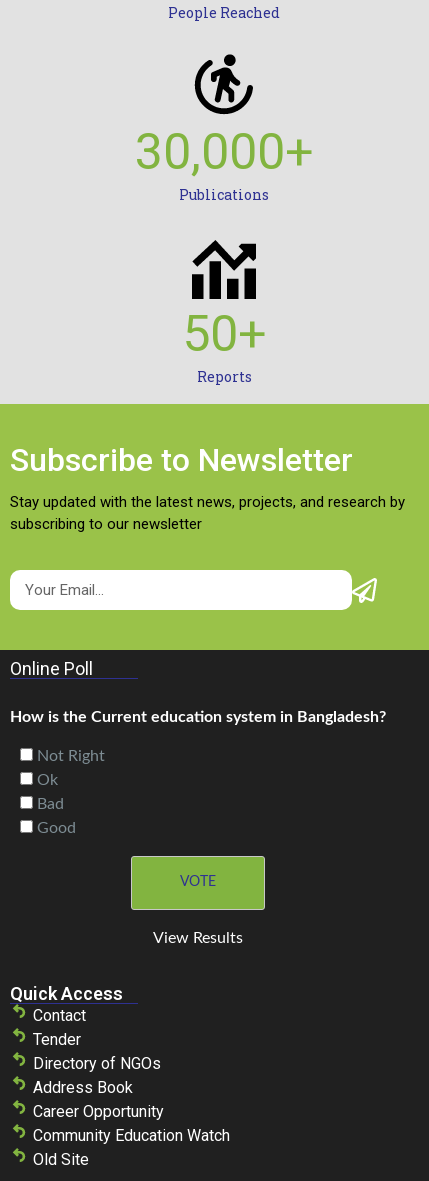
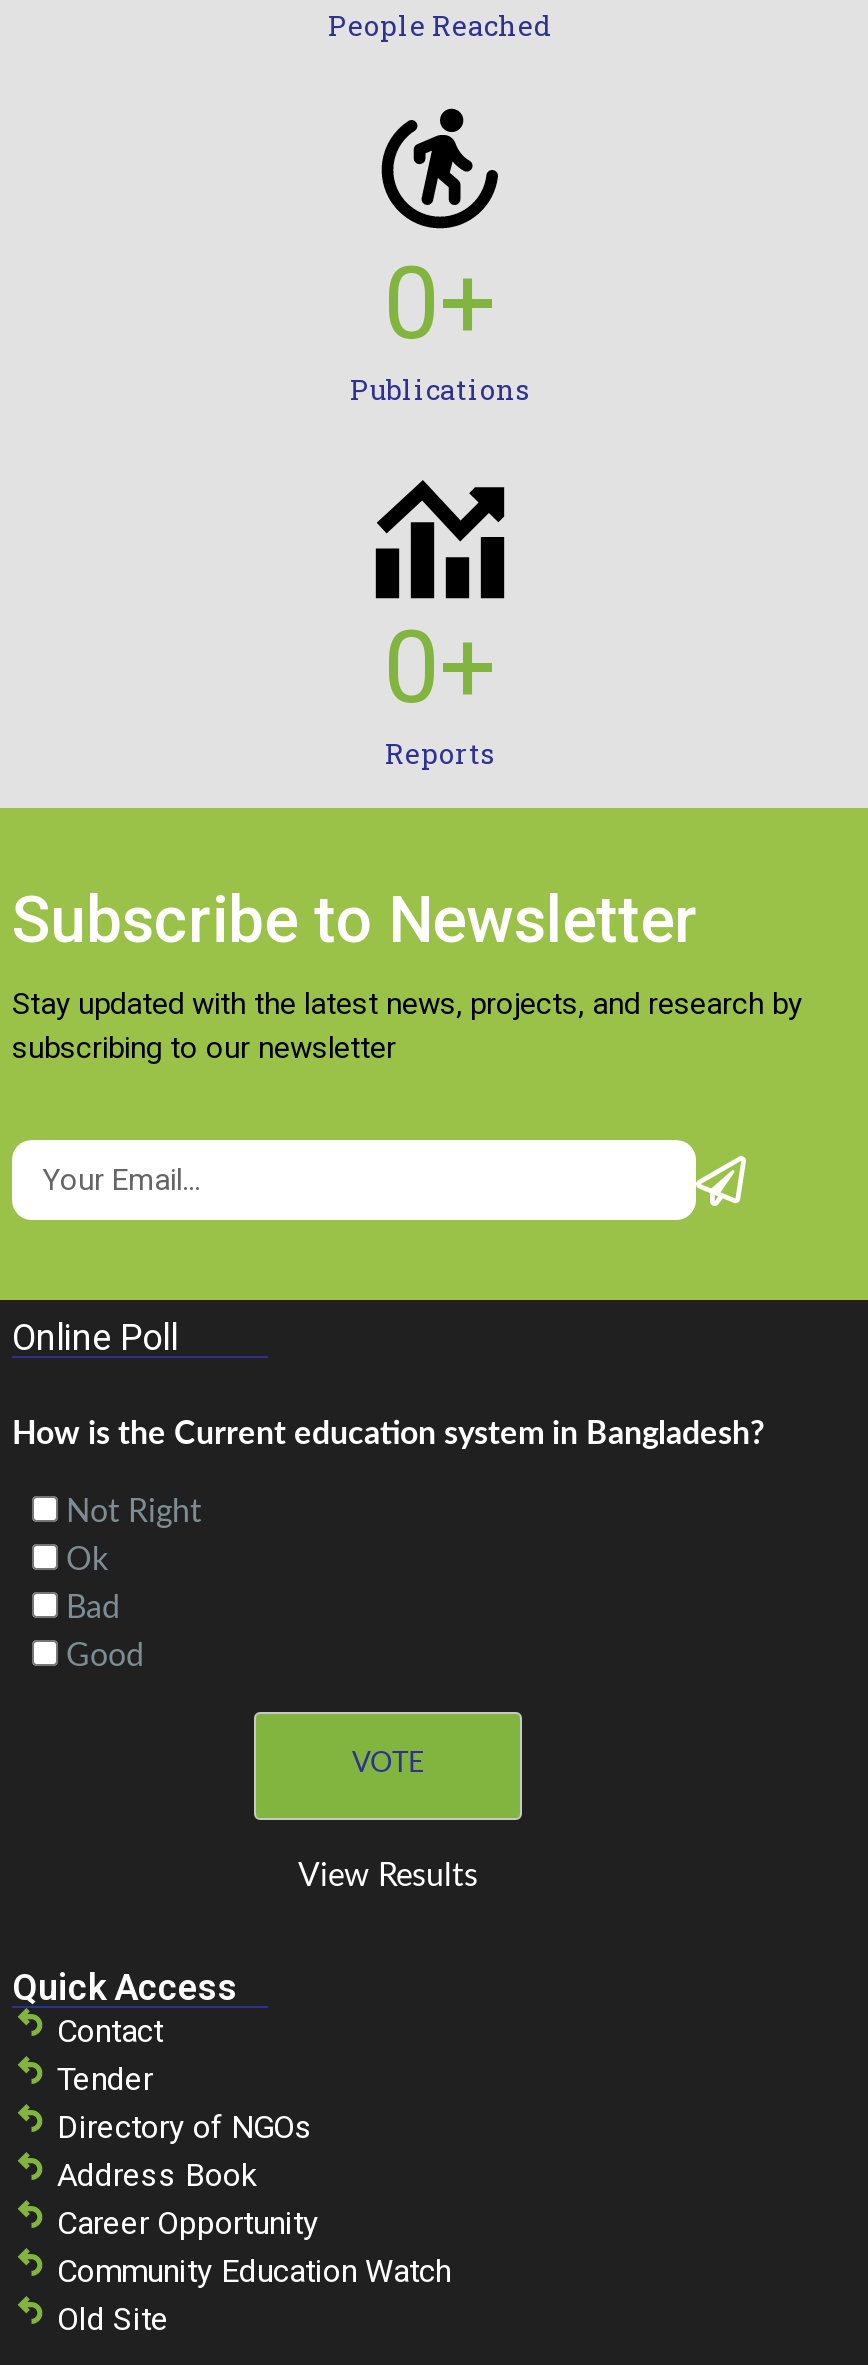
[134,123,313,181] 30,000+ -> [383,247,497,363] 0+
[181,305,266,363] 50+ -> [383,611,497,727] 0+

